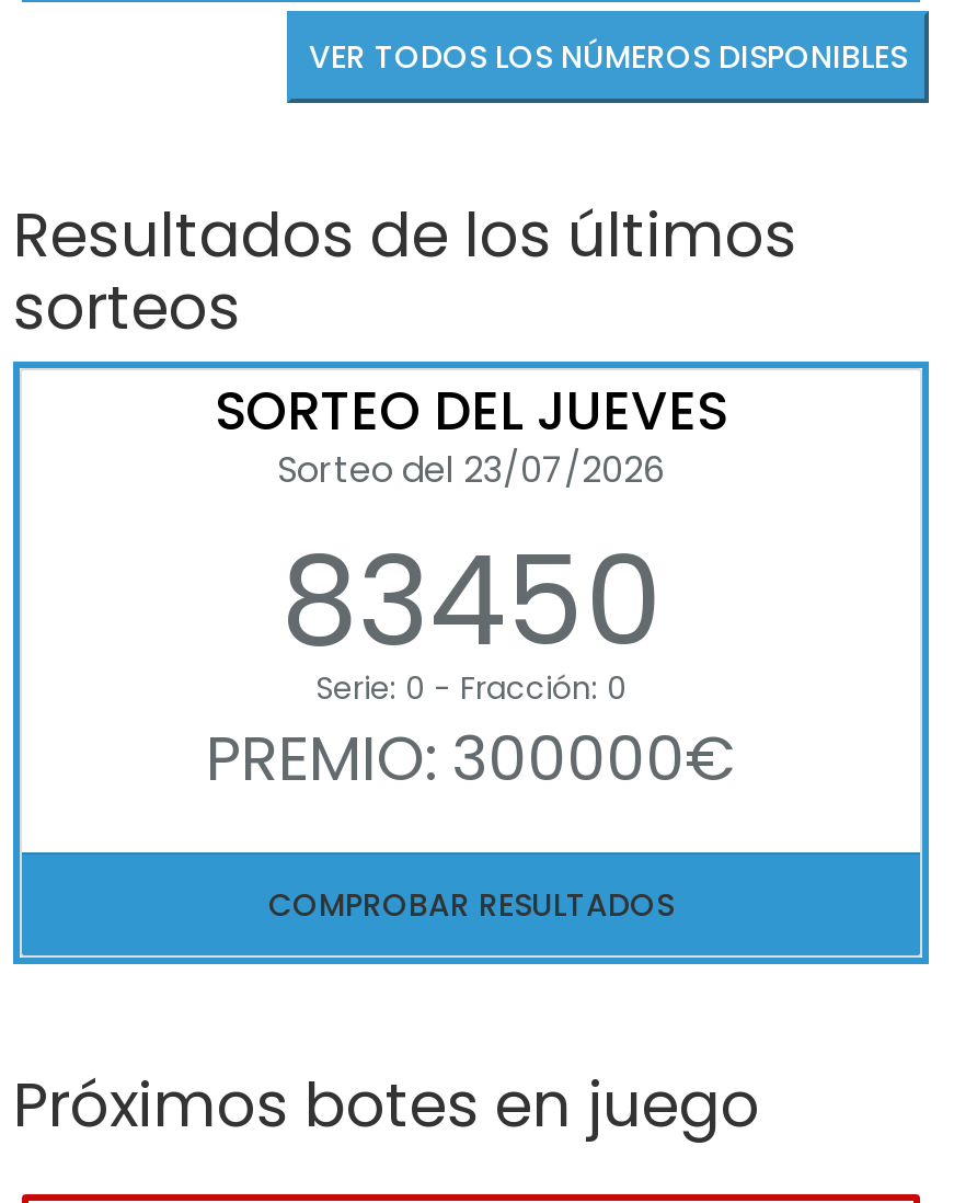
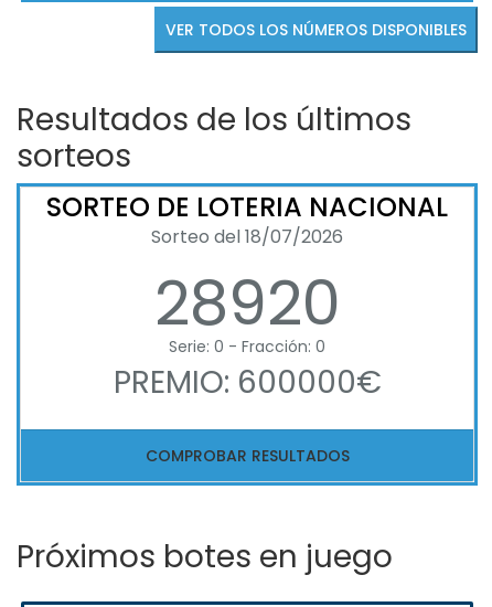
[215,374,727,687] SORTEO DEL JUEVES | Sorteo del 23/07/2026 | 83450 -> [46,189,448,347] SORTEO DE LOTERIA NACIONAL | Sorteo del 18/07/2026 | 28920
[206,716,736,801] PREMIO: 300000€ -> [113,361,381,404] PREMIO: 600000€

